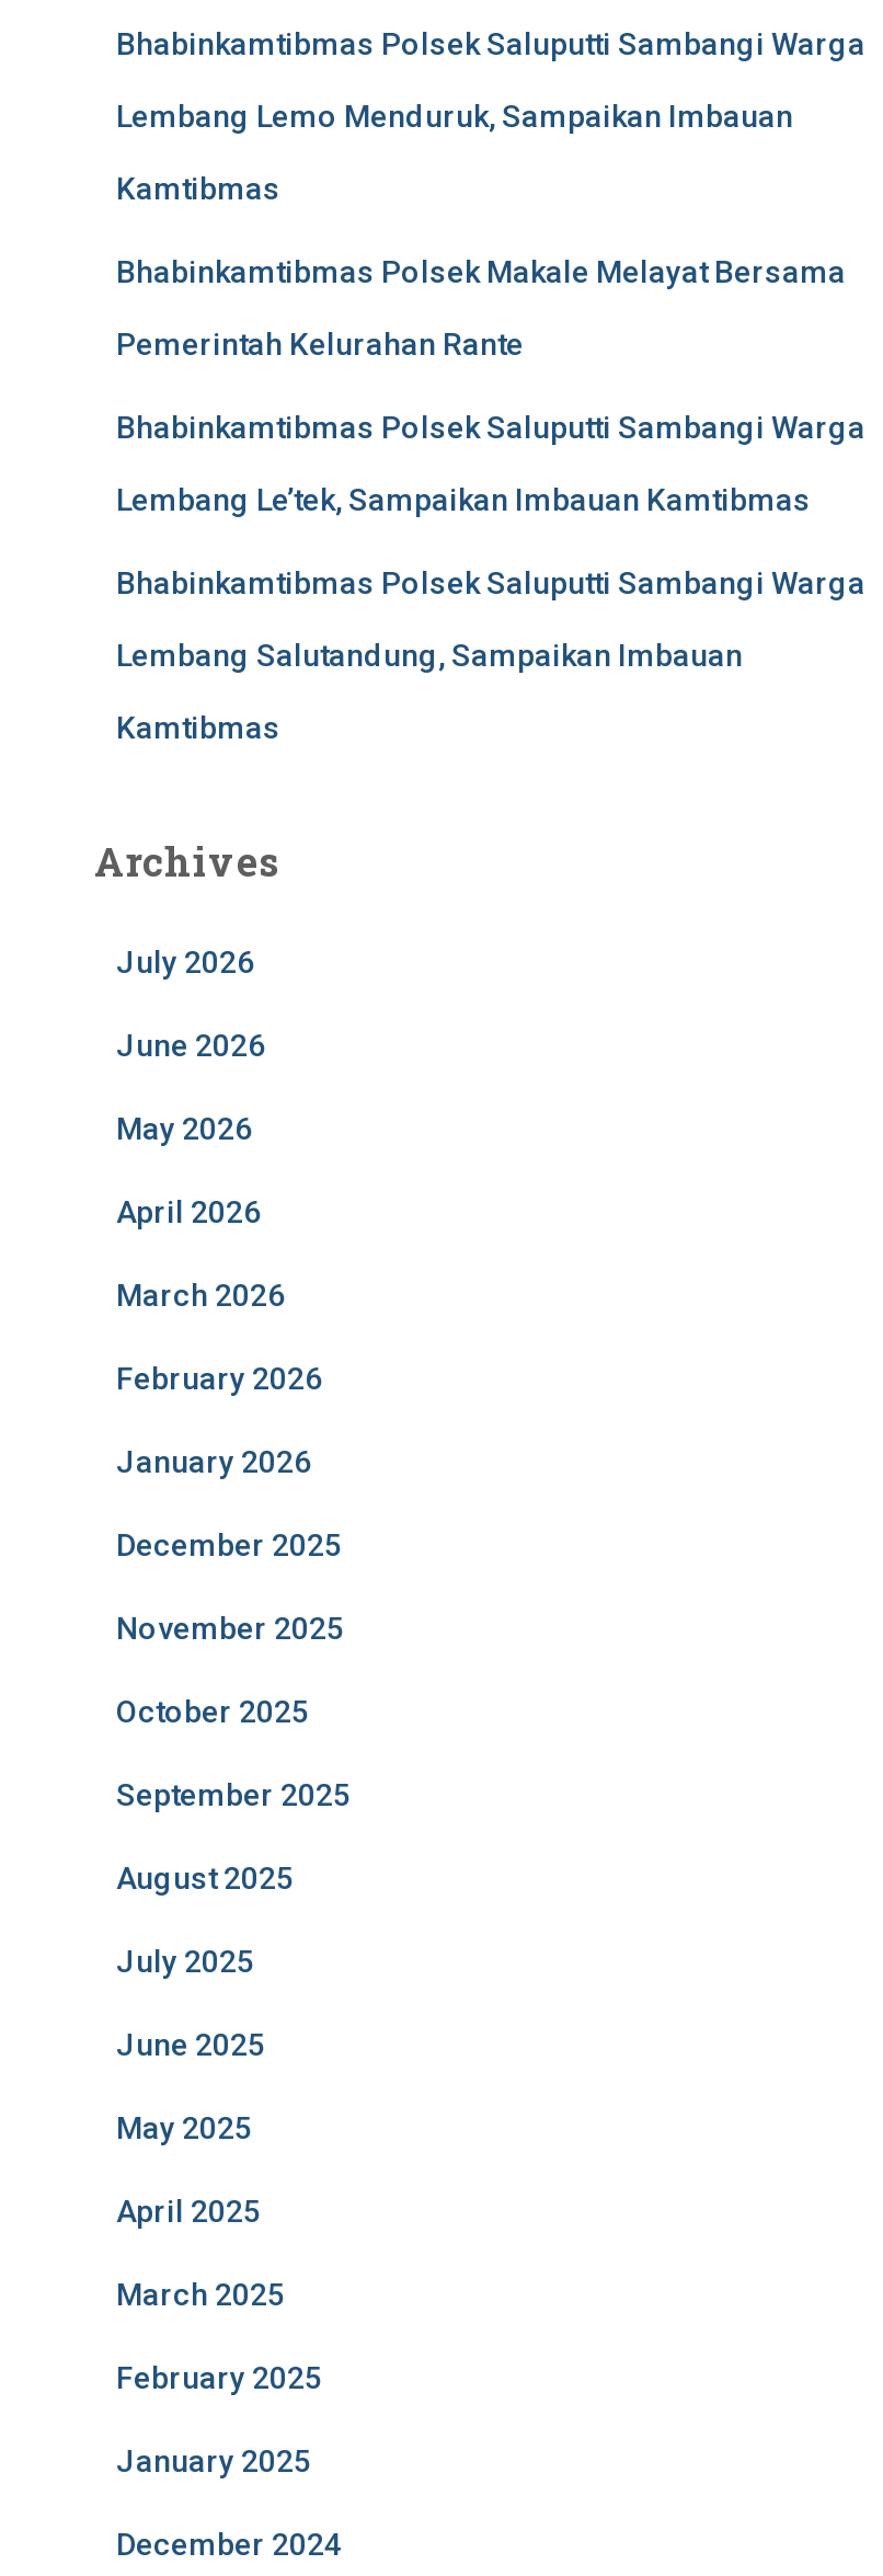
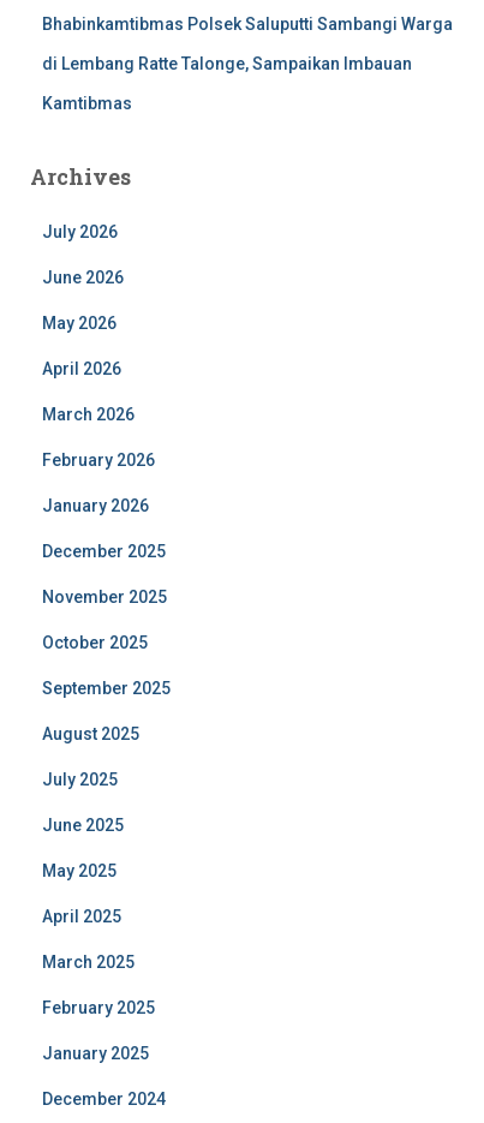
[116,99,865,673] Lembang Lemo Menduruk, Sampaikan Imbauan | Kamtibmas | Bhabinkamtibmas Polsek Makale Melayat Bersama | Pemerintah Kelurahan Rante | Bhabinkamtibmas Polsek Saluputti Sambangi Warga | Lembang Le’tek, Sampaikan Imbauan Kamtibmas | Bhabinkamtibmas Polsek Saluputti Sambangi Warga | Lembang Salutandung, Sampaikan Imbauan -> [42,54,412,73] di Lembang Ratte Talonge, Sampaikan Imbauan

